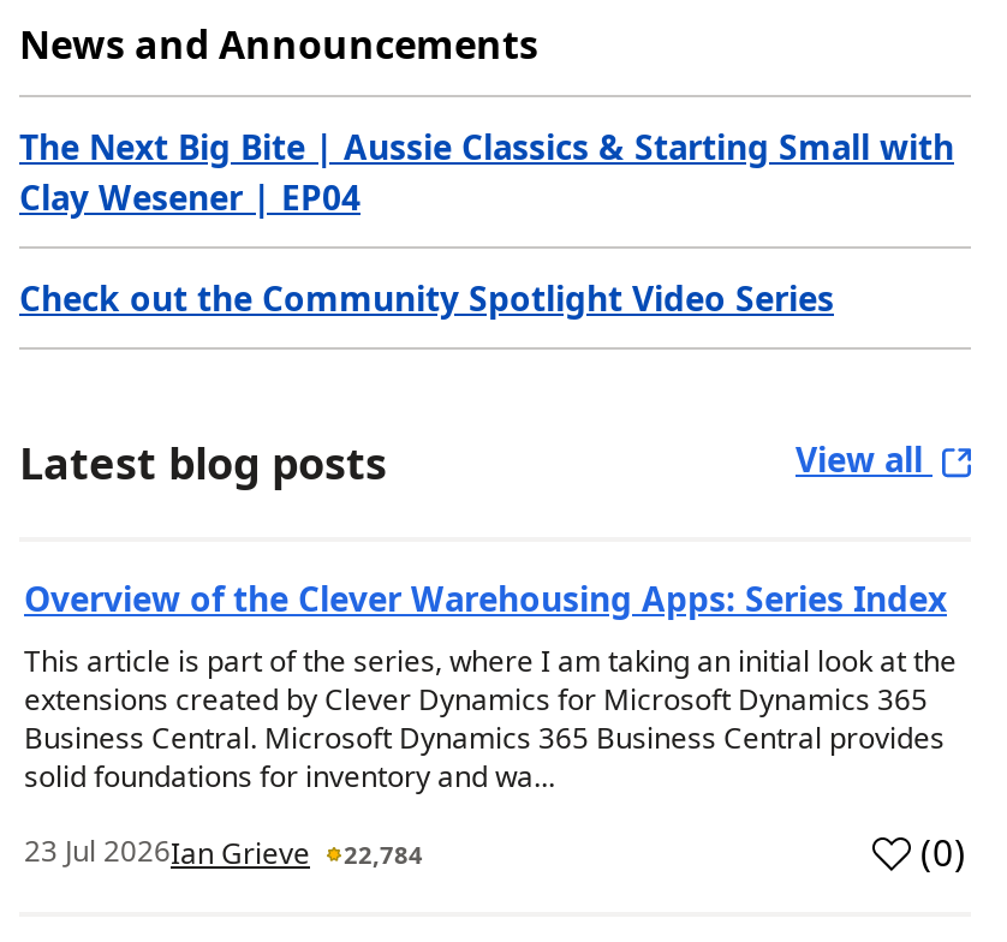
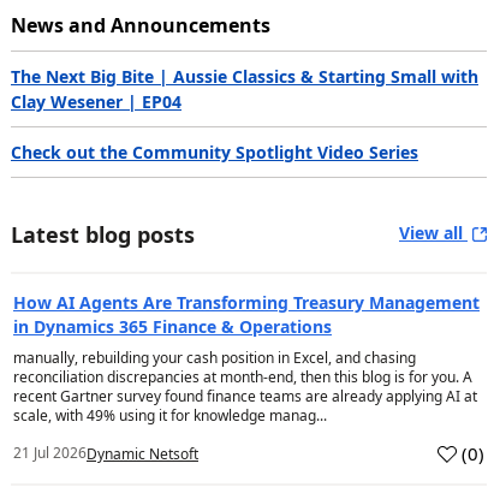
[24,576,957,797] Overview of the Clever Warehousing Apps: Series Index | This article is part of the series, where I am taking an initial look at the | extensions created by Clever Dynamics for Microsoft Dynamics 365 | Business Central. Microsoft Dynamics 365 Business Central provides | solid foundations for inventory and wa... -> [13,291,480,426] How AI Agents Are Transforming Treasury Management | in Dynamics 365 Finance & Operations | manually, rebuilding your cash position in Excel, and chasing | reconciliation discrepancies at month-end, then this blog is for you. A | recent Gartner survey found finance teams are already applying AI at | scale, with 49% using it for knowledge manag...
[24,830,423,874] 23 Jul 2026Ian Grieve | 22,784 -> [13,442,198,464] 21 Jul 2026Dynamic Netsoft

